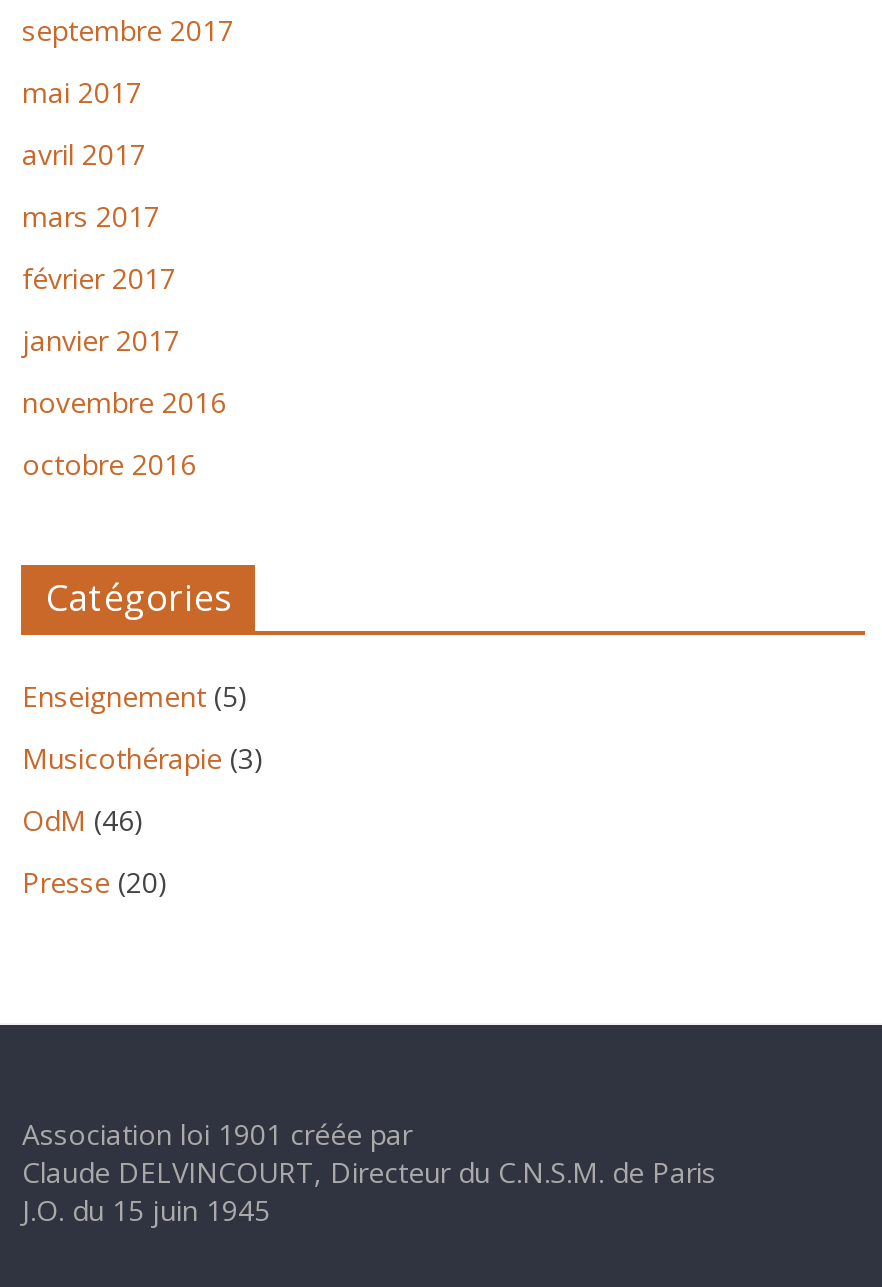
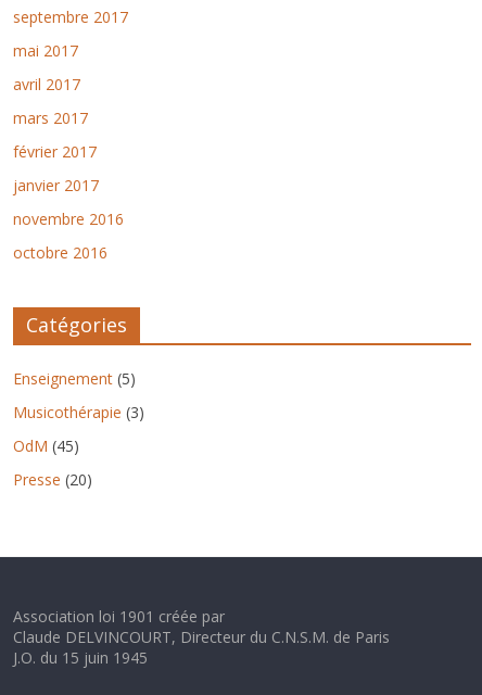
[22,801,144,839] OdM (46) -> [13,435,80,456] OdM (45)

